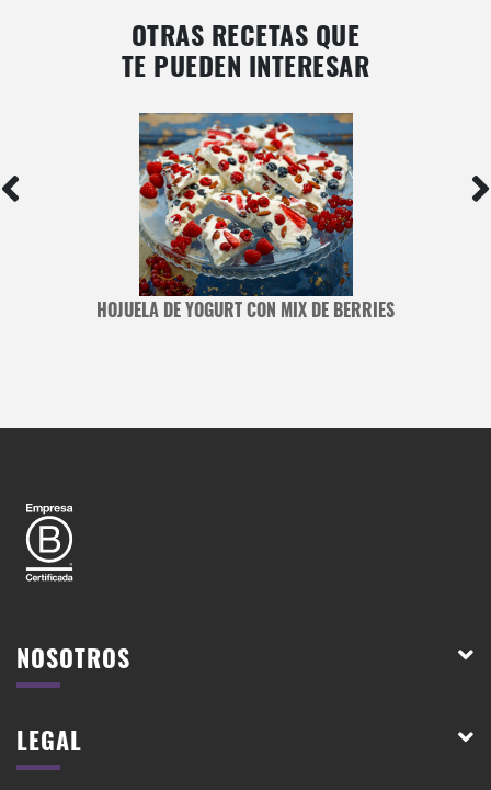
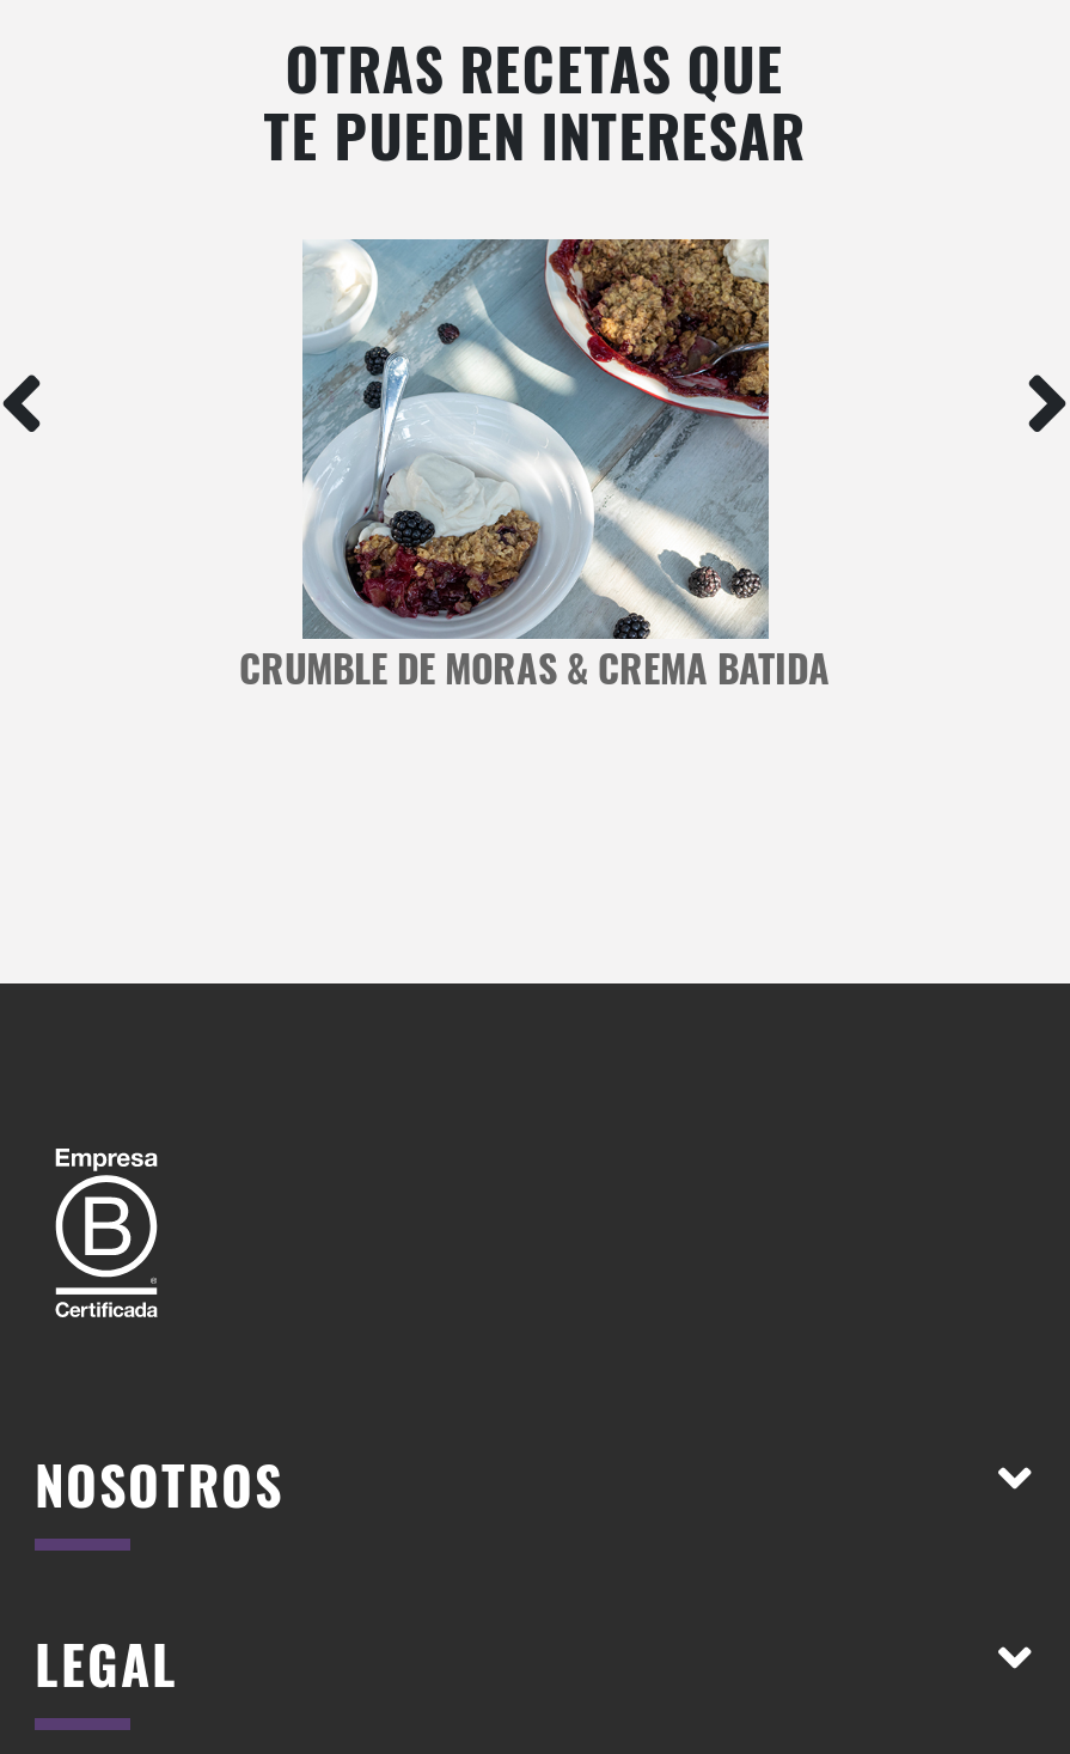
[96,112,395,323] [image] | HOJUELA DE YOGURT CON MIX DE BERRIES -> [239,237,830,697] [image] | CRUMBLE DE MORAS & CREMA BATIDA

